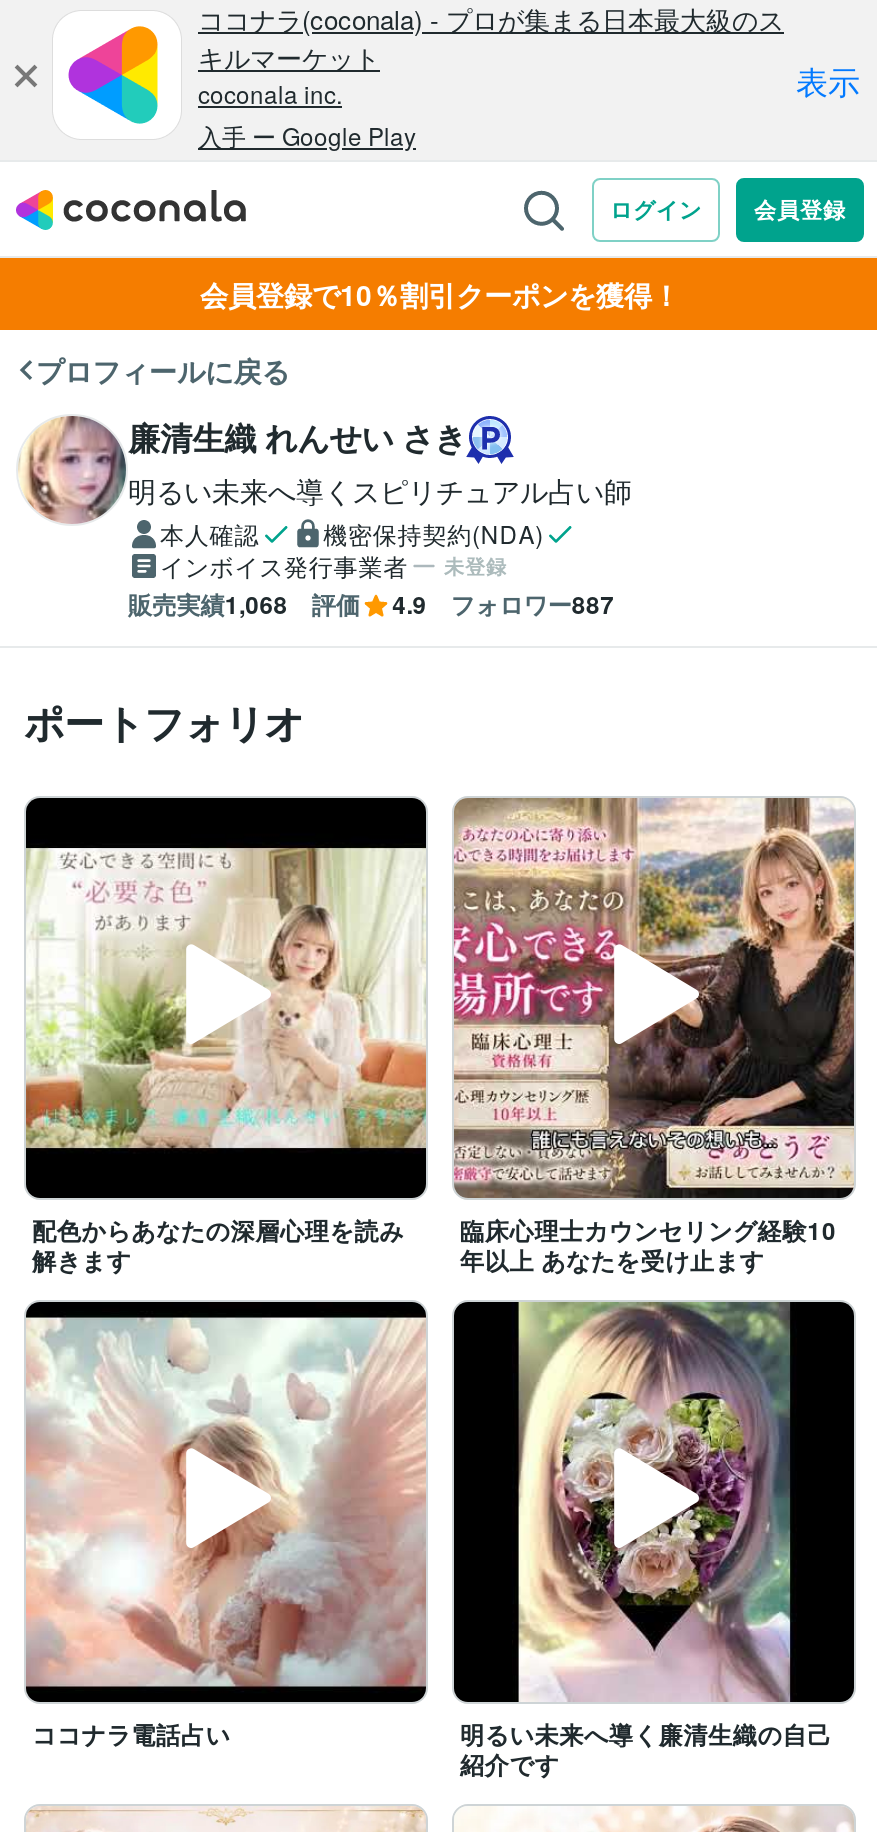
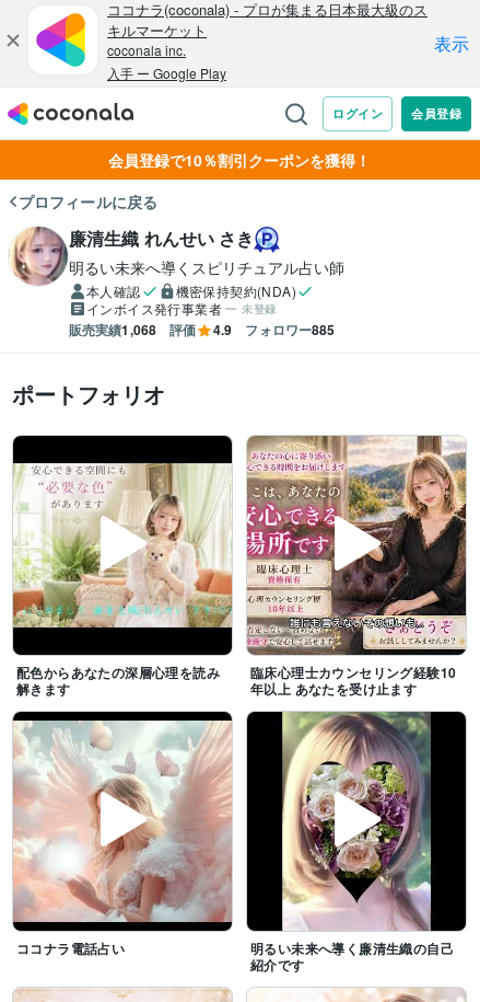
[128,587,614,623] 販売実績1,068 評価 4.9 フォロワー887 -> [69,320,335,340] 販売実績1,068 評価 4.9 フォロワー885

